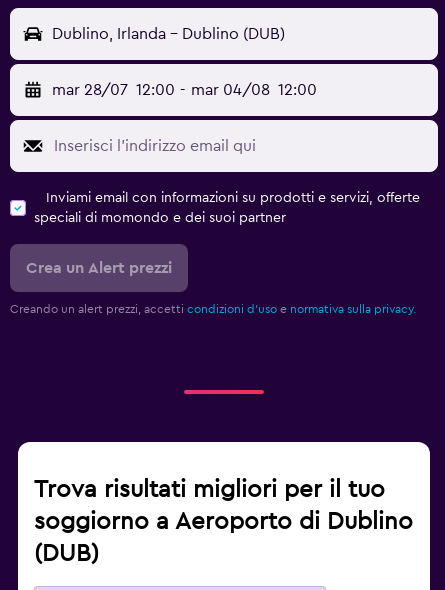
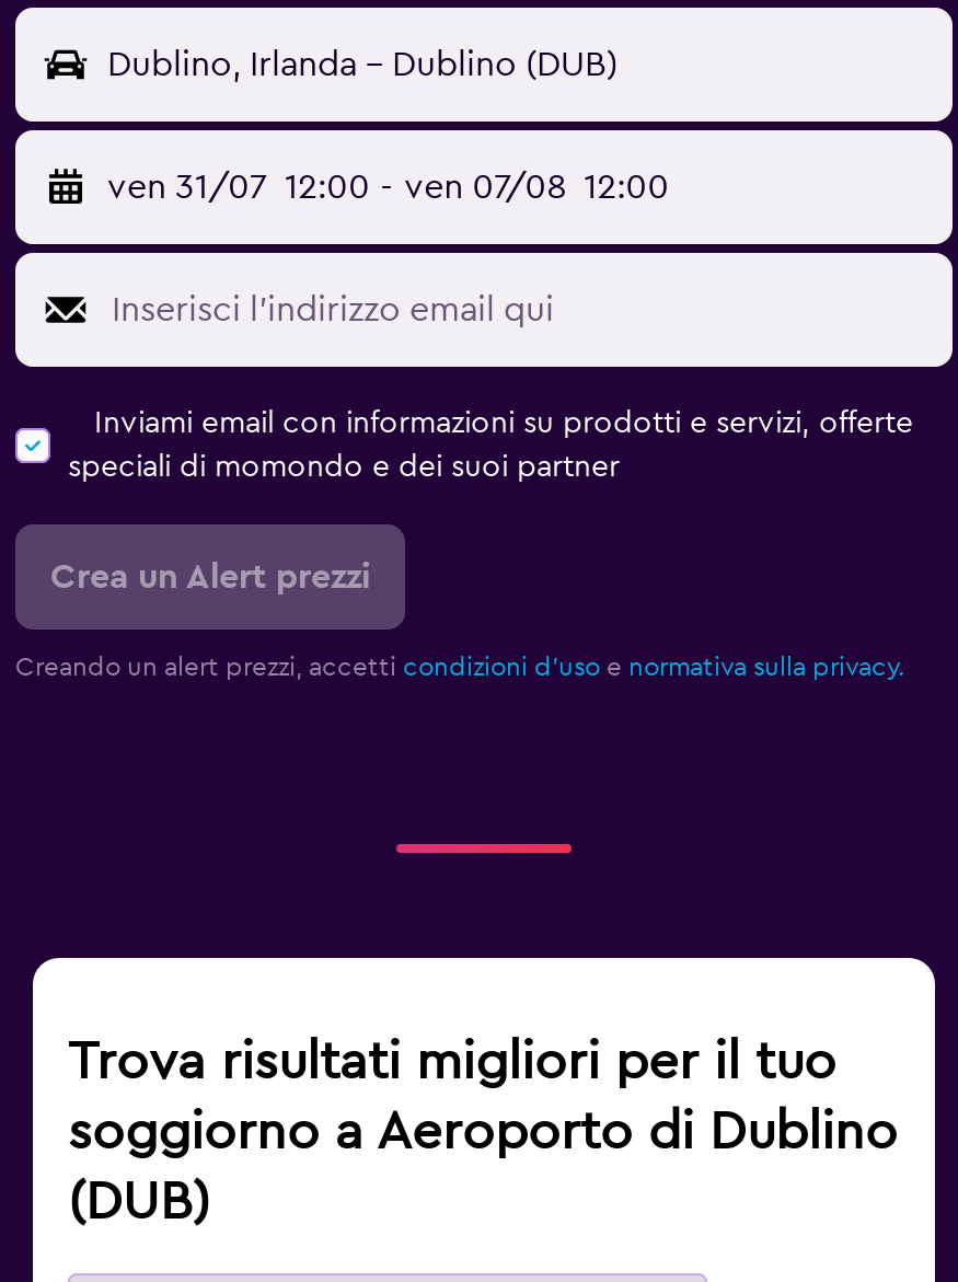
[52,82,317,98] mar 28/07 12:00 - mar 04/08 12:00 -> [107,171,669,206] ven 31/07 12:00 - ven 07/08 12:00

